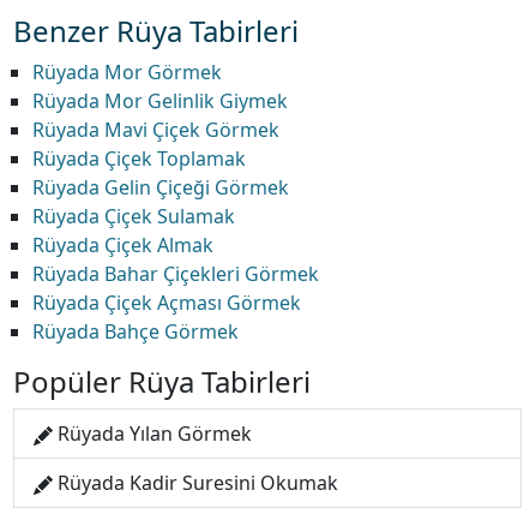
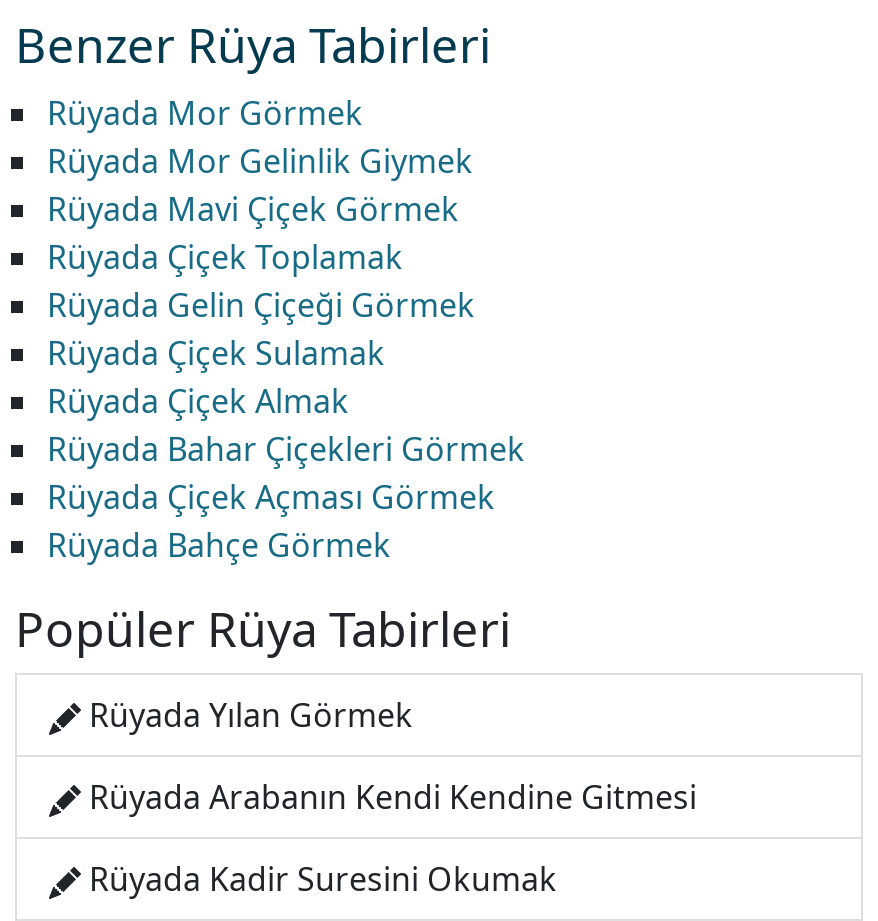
none -> [89,775,697,819] Rüyada Arabanın Kendi Kendine Gitmesi

